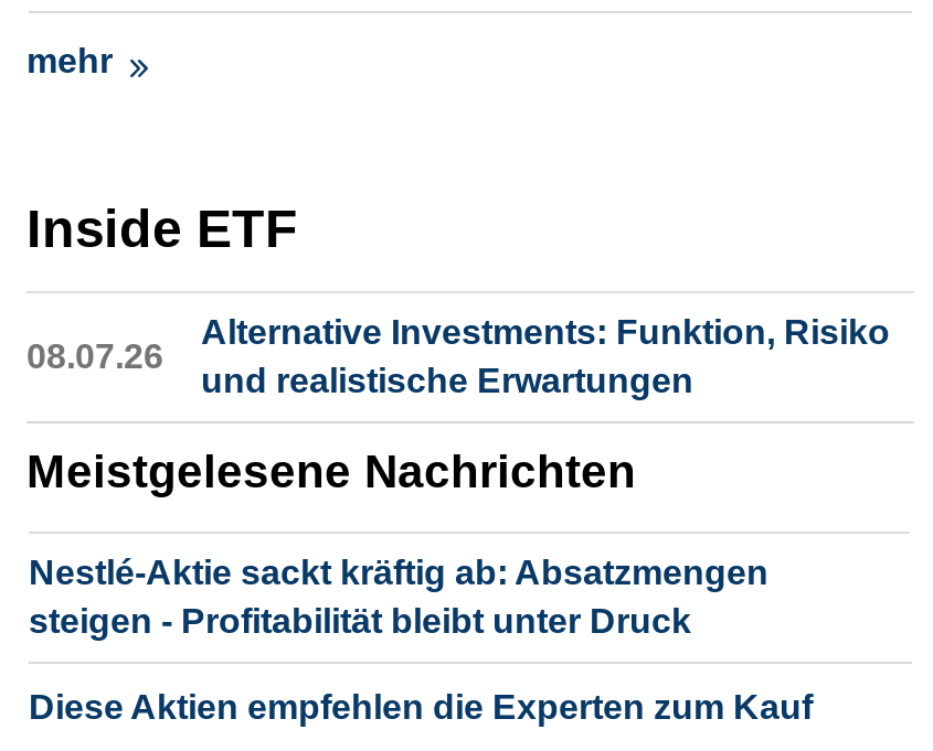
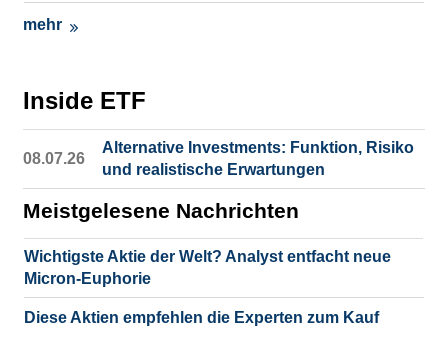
[29,552,768,639] Nestlé-Aktie sackt kräftig ab: Absatzmengen | steigen - Profitabilität bleibt unter Druck -> [24,247,391,286] Wichtigste Aktie der Welt? Analyst entfacht neue | Micron-Euphorie

